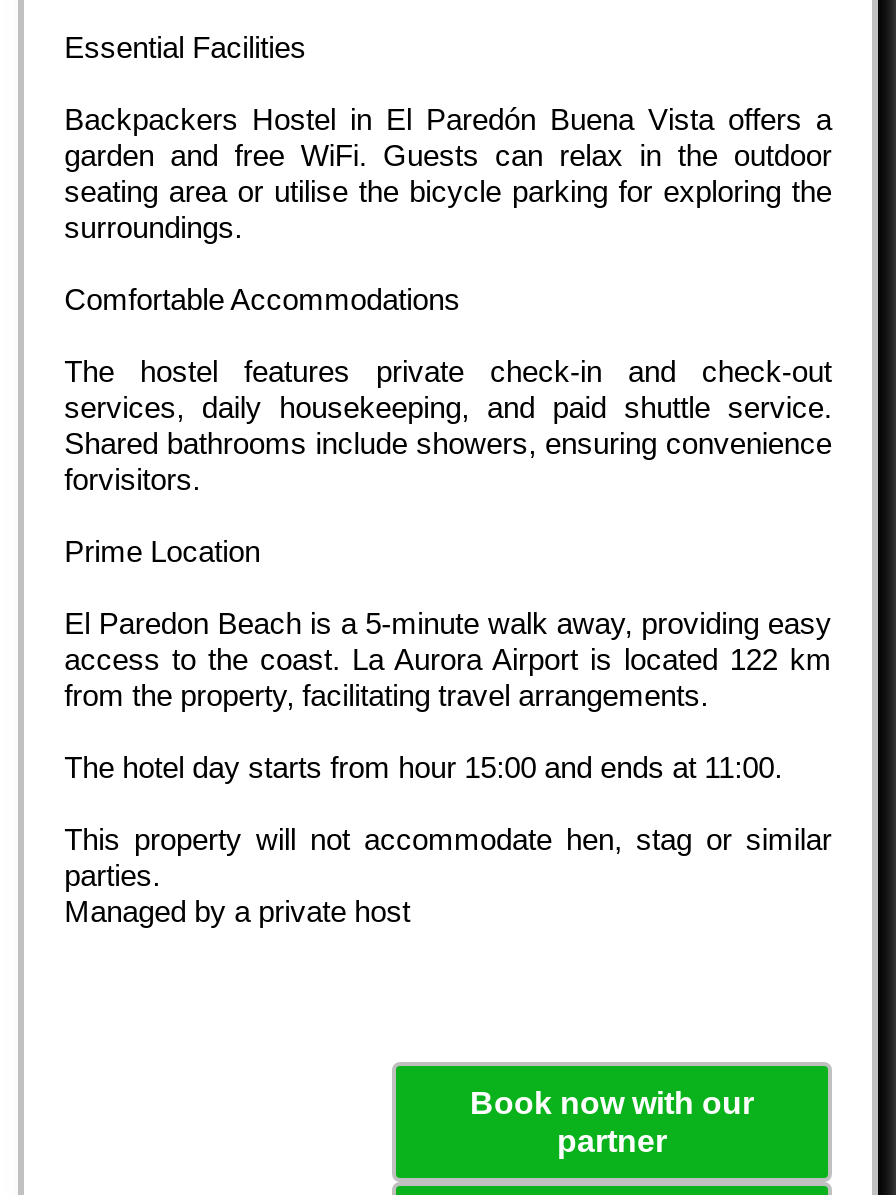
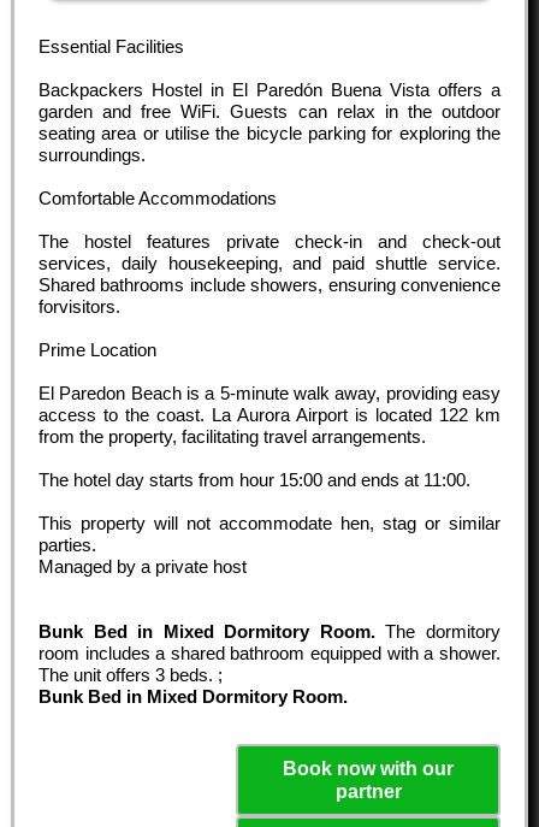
none -> [39,621,500,707] Bunk Bed in Mixed Dormitory Room. The dormitory | room includes a shared bathroom equipped with a shower. | The unit offers 3 beds. ; | Bunk Bed in Mixed Dormitory Room.

